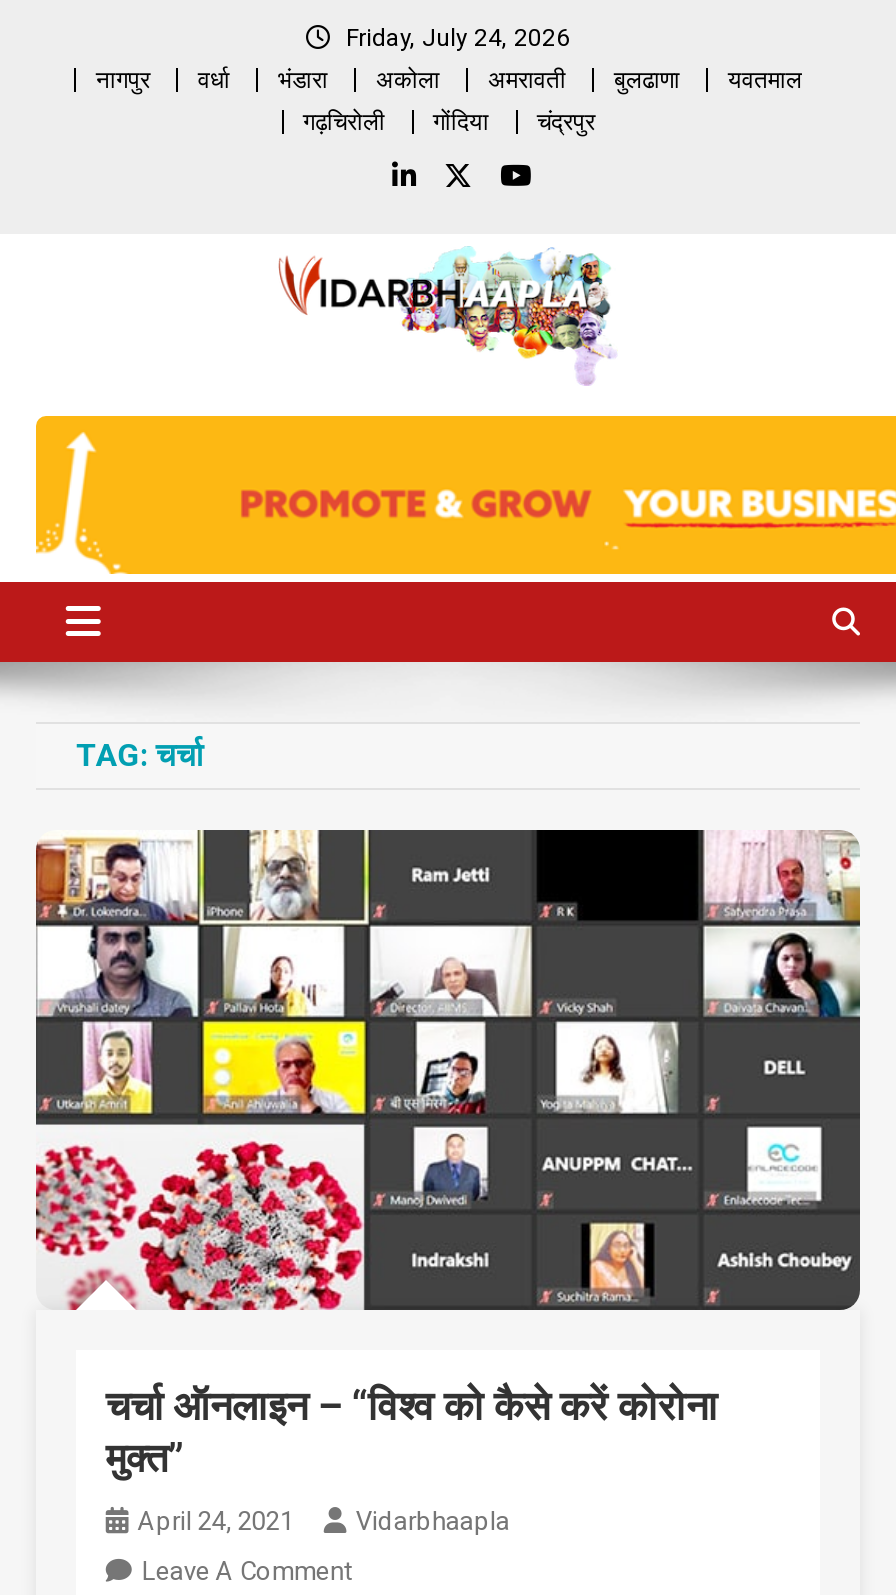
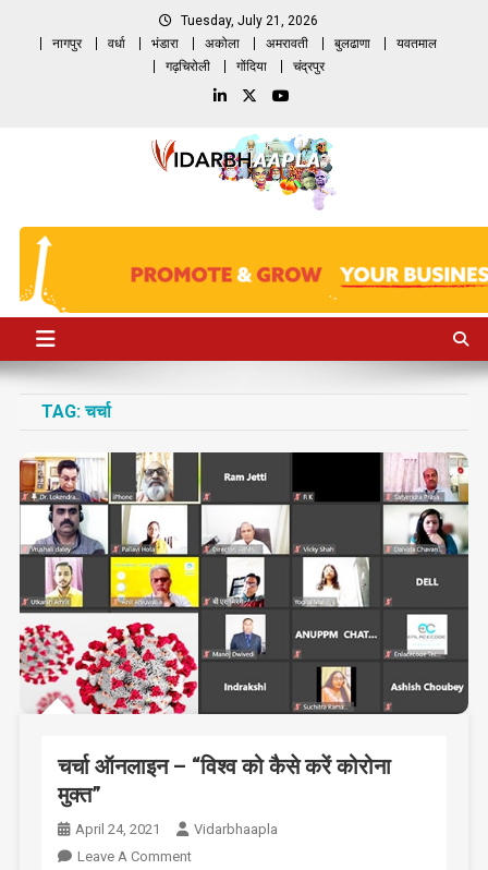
[346,24,570,52] Friday, July 24, 2026 -> [181,13,318,28] Tuesday, July 21, 2026

